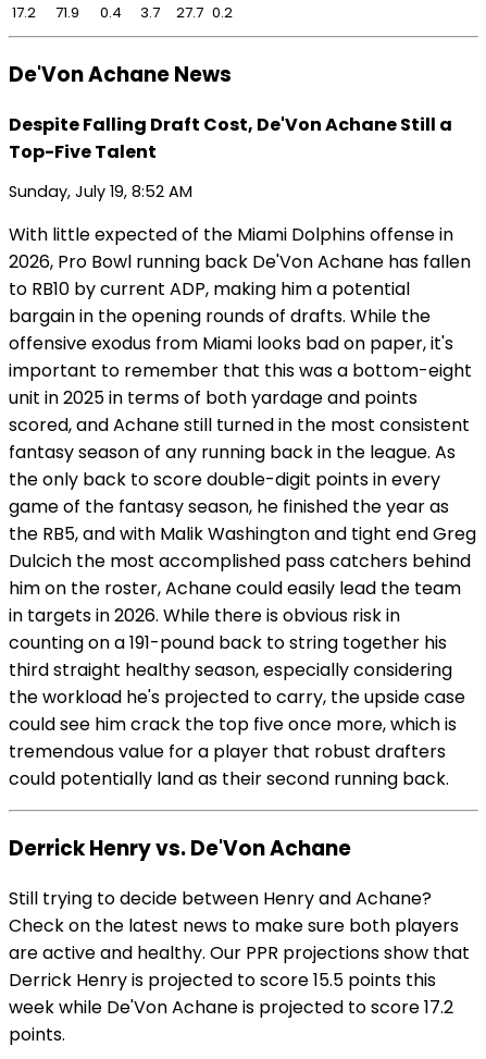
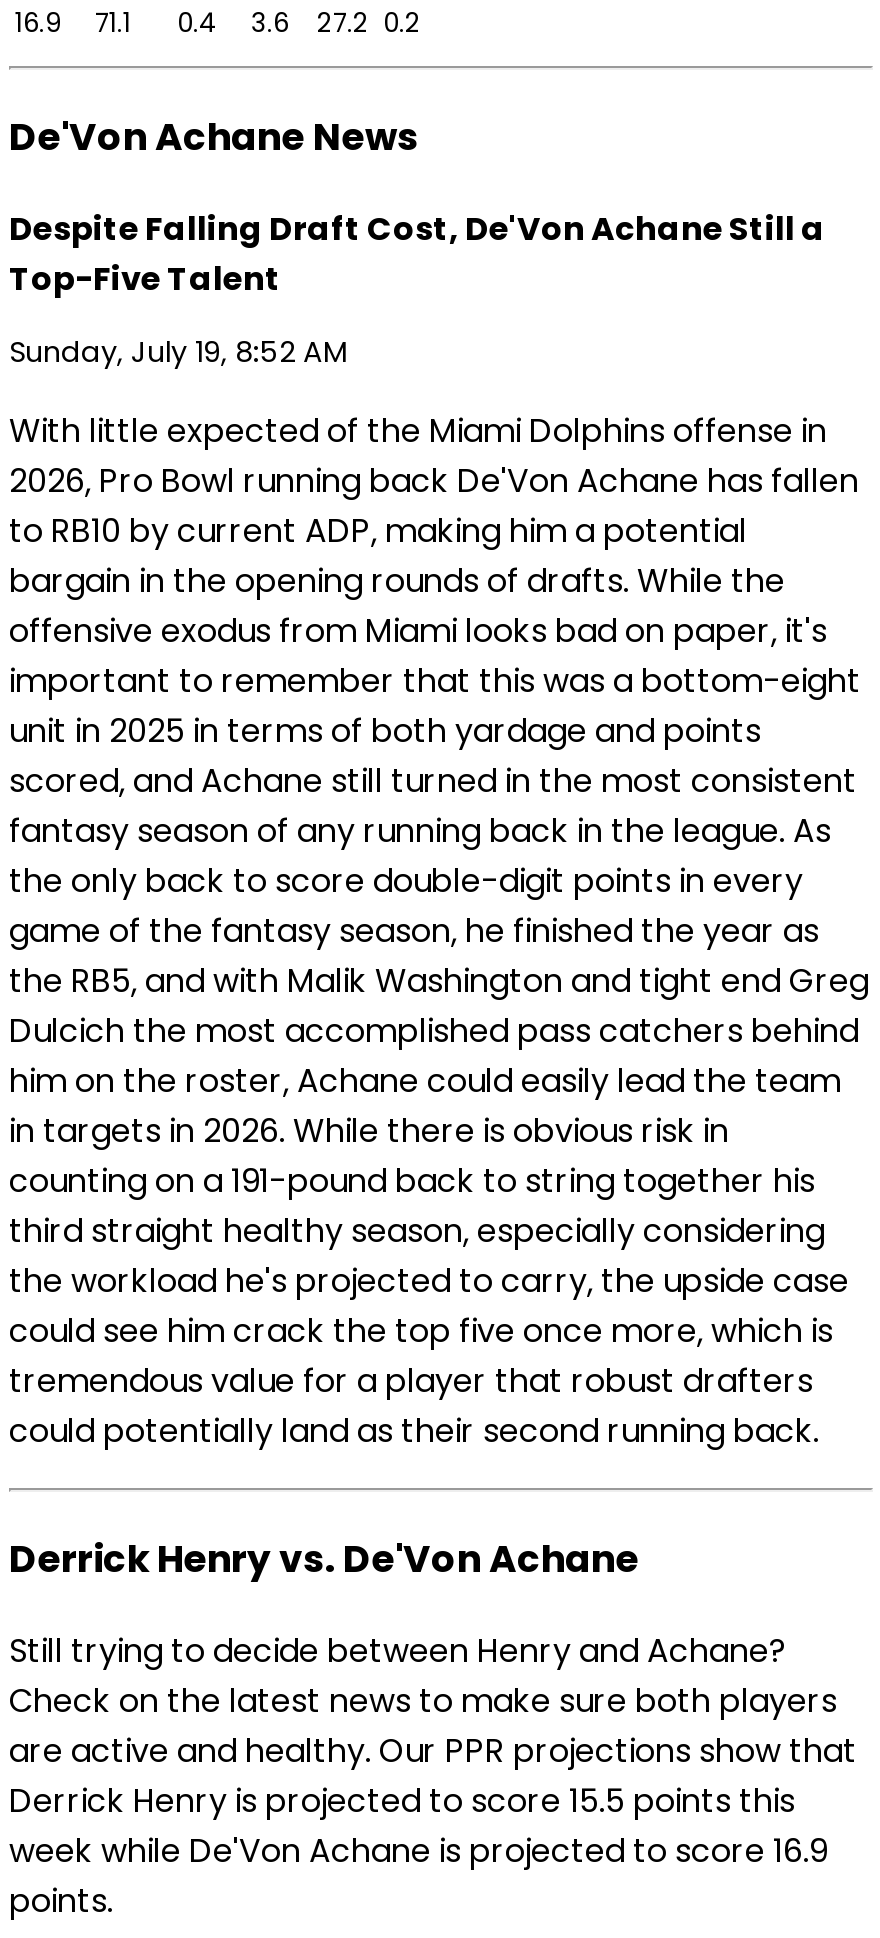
[12,3,36,23] 17.2 -> [15,5,61,43] 16.9
[55,3,79,23] 71.9 -> [95,5,131,43] 71.1
[140,3,160,23] 3.7 -> [251,5,289,43] 3.6
[176,3,233,23] 27.7 0.2 -> [317,5,421,43] 27.2 0.2
[9,994,453,1019] week while De'Von Achane is projected to score 17.2 -> [9,1827,827,1873] week while De'Von Achane is projected to score 16.9

